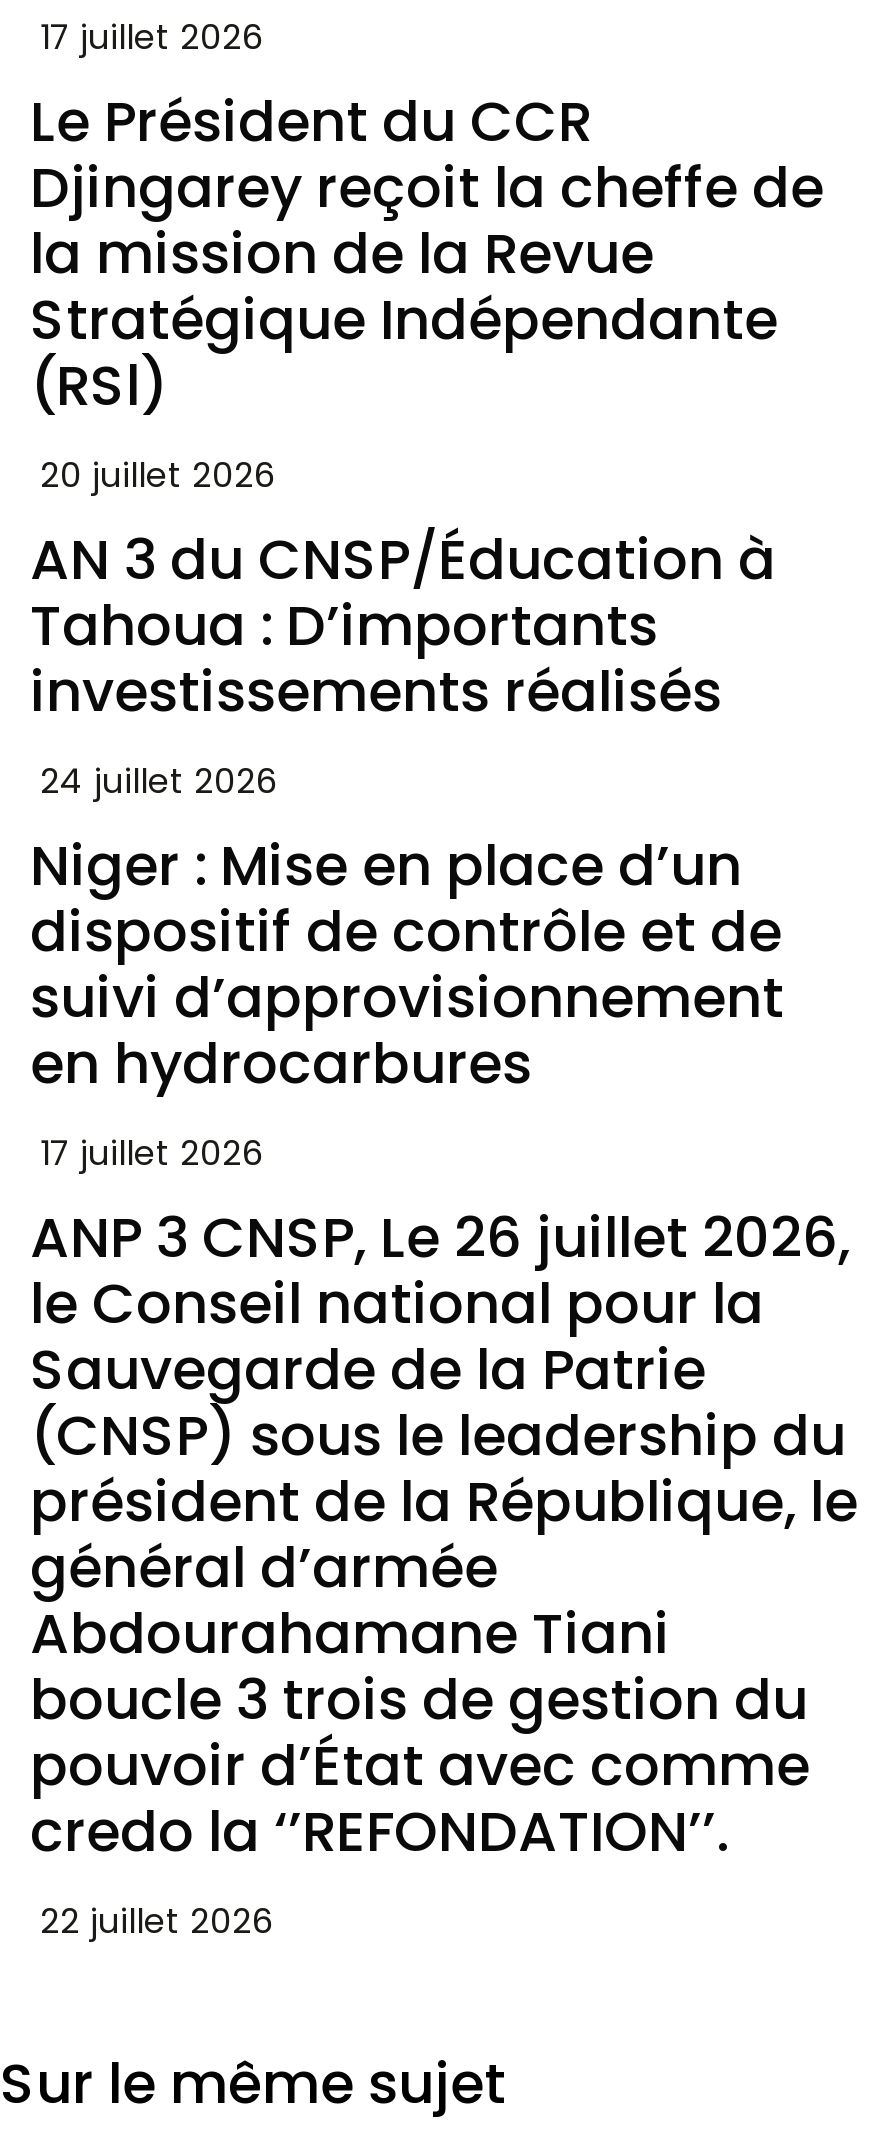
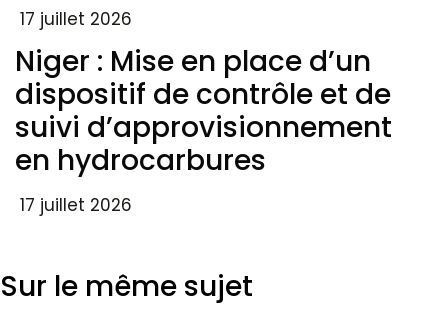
[30,82,824,804] Le Président du CCR | Djingarey reçoit la cheffe de | la mission de la Revue | Stratégique Indépendante | (RSl) | 20 juillet 2026 | AN 3 du CNSP/Éducation à | Tahoua : D’importants | investissements réalisés | 24 juillet 2026 -> none
[30,1198,858,1944] ANP 3 CNSP, Le 26 juillet 2026, | le Conseil national pour la | Sauvegarde de la Patrie | (CNSP) sous le leadership du | président de la République, le | général d’armée | Abdourahamane Tiani | boucle 3 trois de gestion du | pouvoir d’État avec comme | credo la ‘’REFONDATION’’. | 22 juillet 2026 -> none

